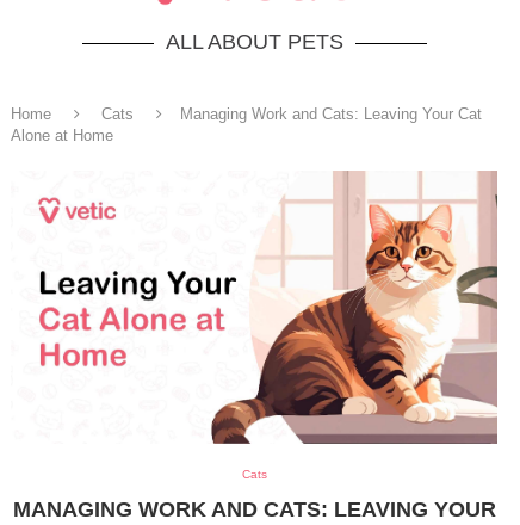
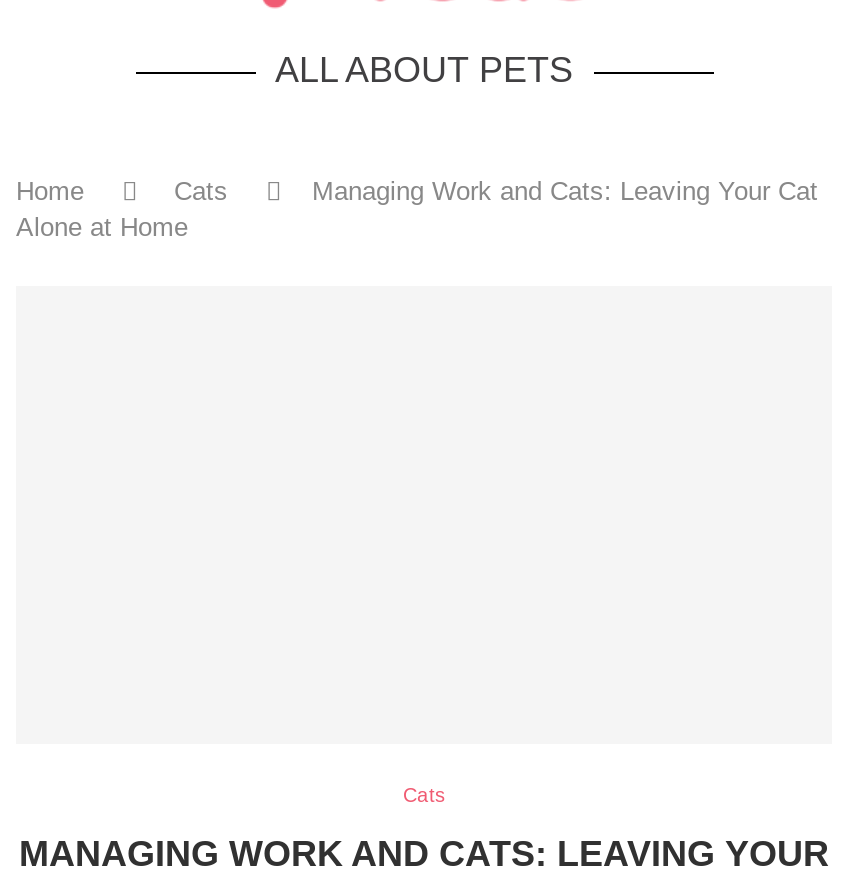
[38,171,499,445] [image] -> none

